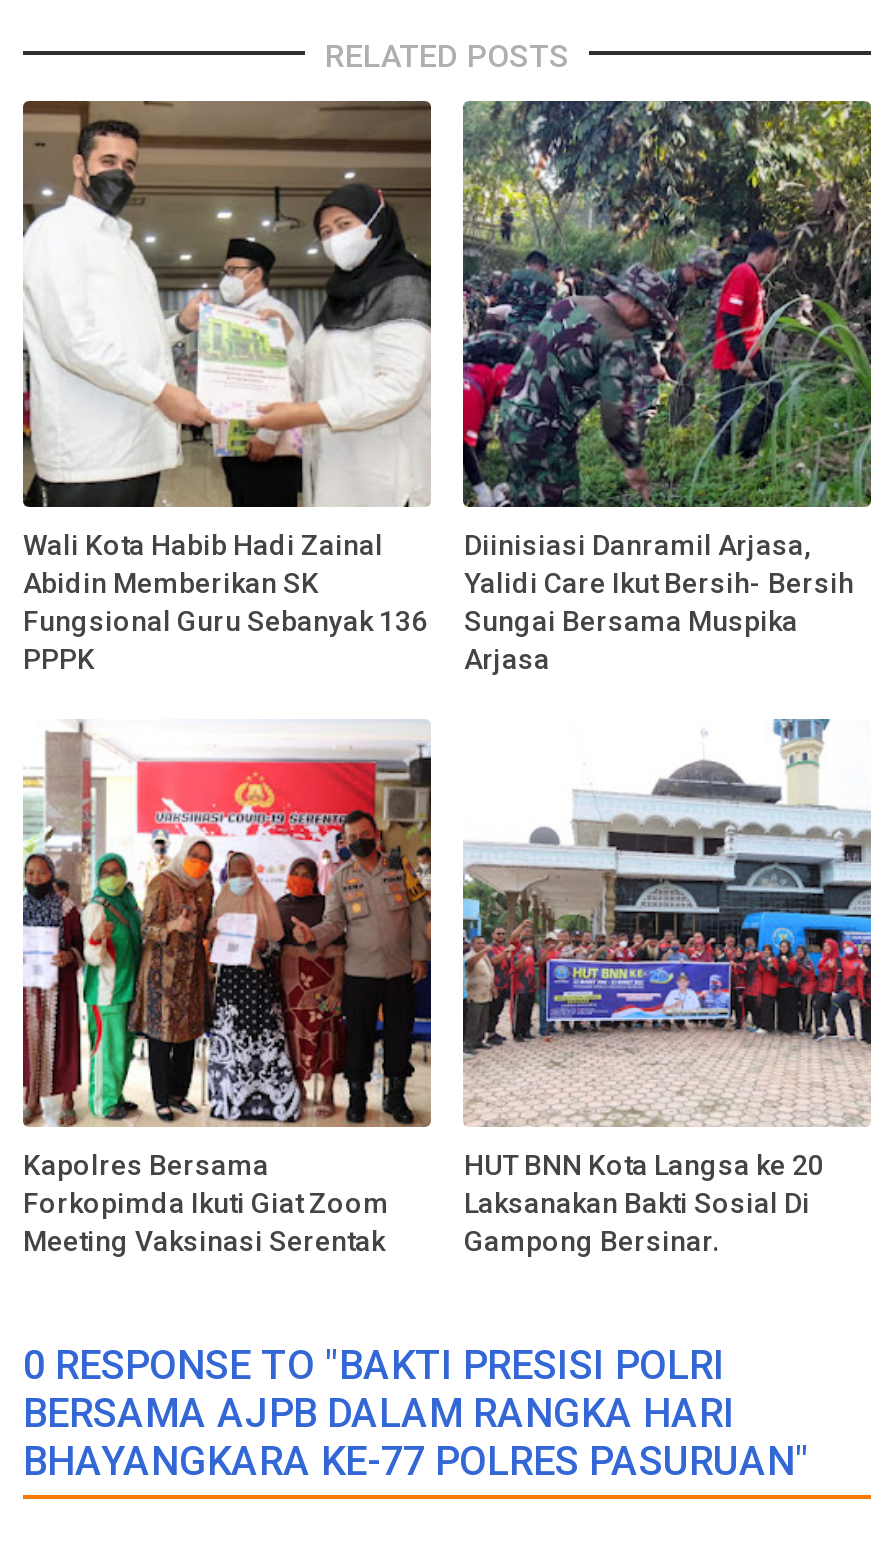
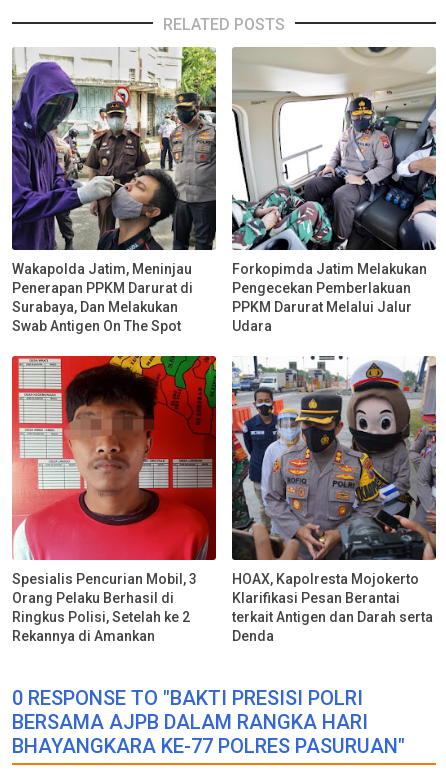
[23,99,431,676] [image] | Wali Kota Habib Hadi Zainal | Abidin Memberikan SK | Fungsional Guru Sebanyak 136 | PPPK -> [11,46,217,334] [image] | Wakapolda Jatim, Meninjau | Penerapan PPKM Darurat di | Surabaya, Dan Melakukan | Swab Antigen On The Spot
[461,99,873,676] [image] | Diinisiasi Danramil Arjasa, | Yalidi Care Ikut Bersih- Bersih | Sungai Bersama Muspika | Arjasa -> [231,47,436,334] [image] | Forkopimda Jatim Melakukan | Pengecekan Pemberlakuan | PPKM Darurat Melalui Jalur | Udara
[21,719,433,1257] [image] | Kapolres Bersama | Forkopimda Ikuti Giat Zoom | Meeting Vaksinasi Serentak -> [11,355,217,644] [image] | Spesialis Pencurian Mobil, 3 | Orang Pelaku Berhasil di | Ringkus Polisi, Setelah ke 2 | Rekannya di Amankan
[461,717,873,1257] [image] | HUT BNN Kota Langsa ke 20 | Laksanakan Bakti Sosial Di | Gampong Bersinar. -> [231,355,437,644] [image] | HOAX, Kapolresta Mojokerto | Klarifikasi Pesan Berantai | terkait Antigen dan Darah serta | Denda

